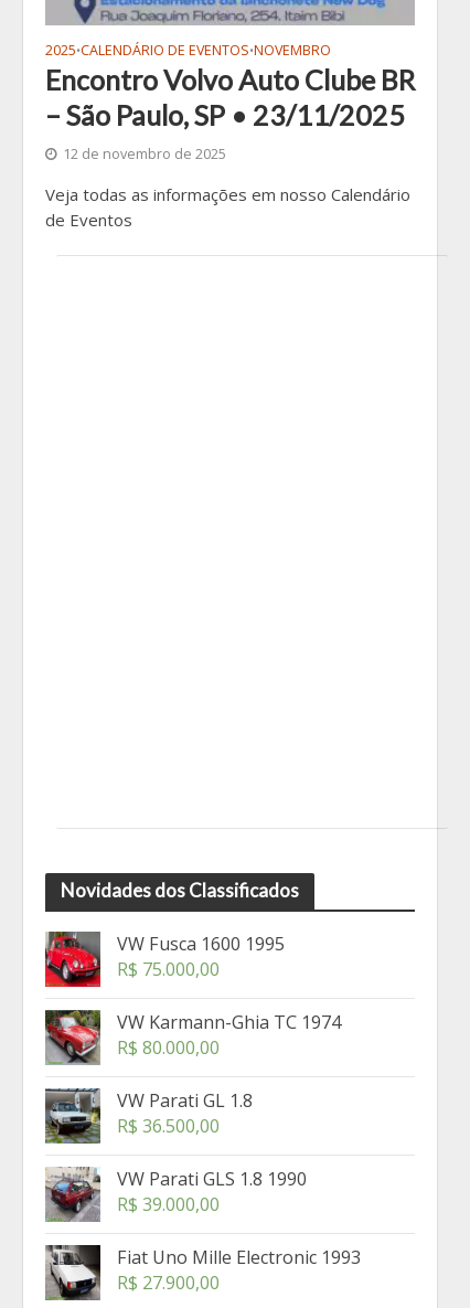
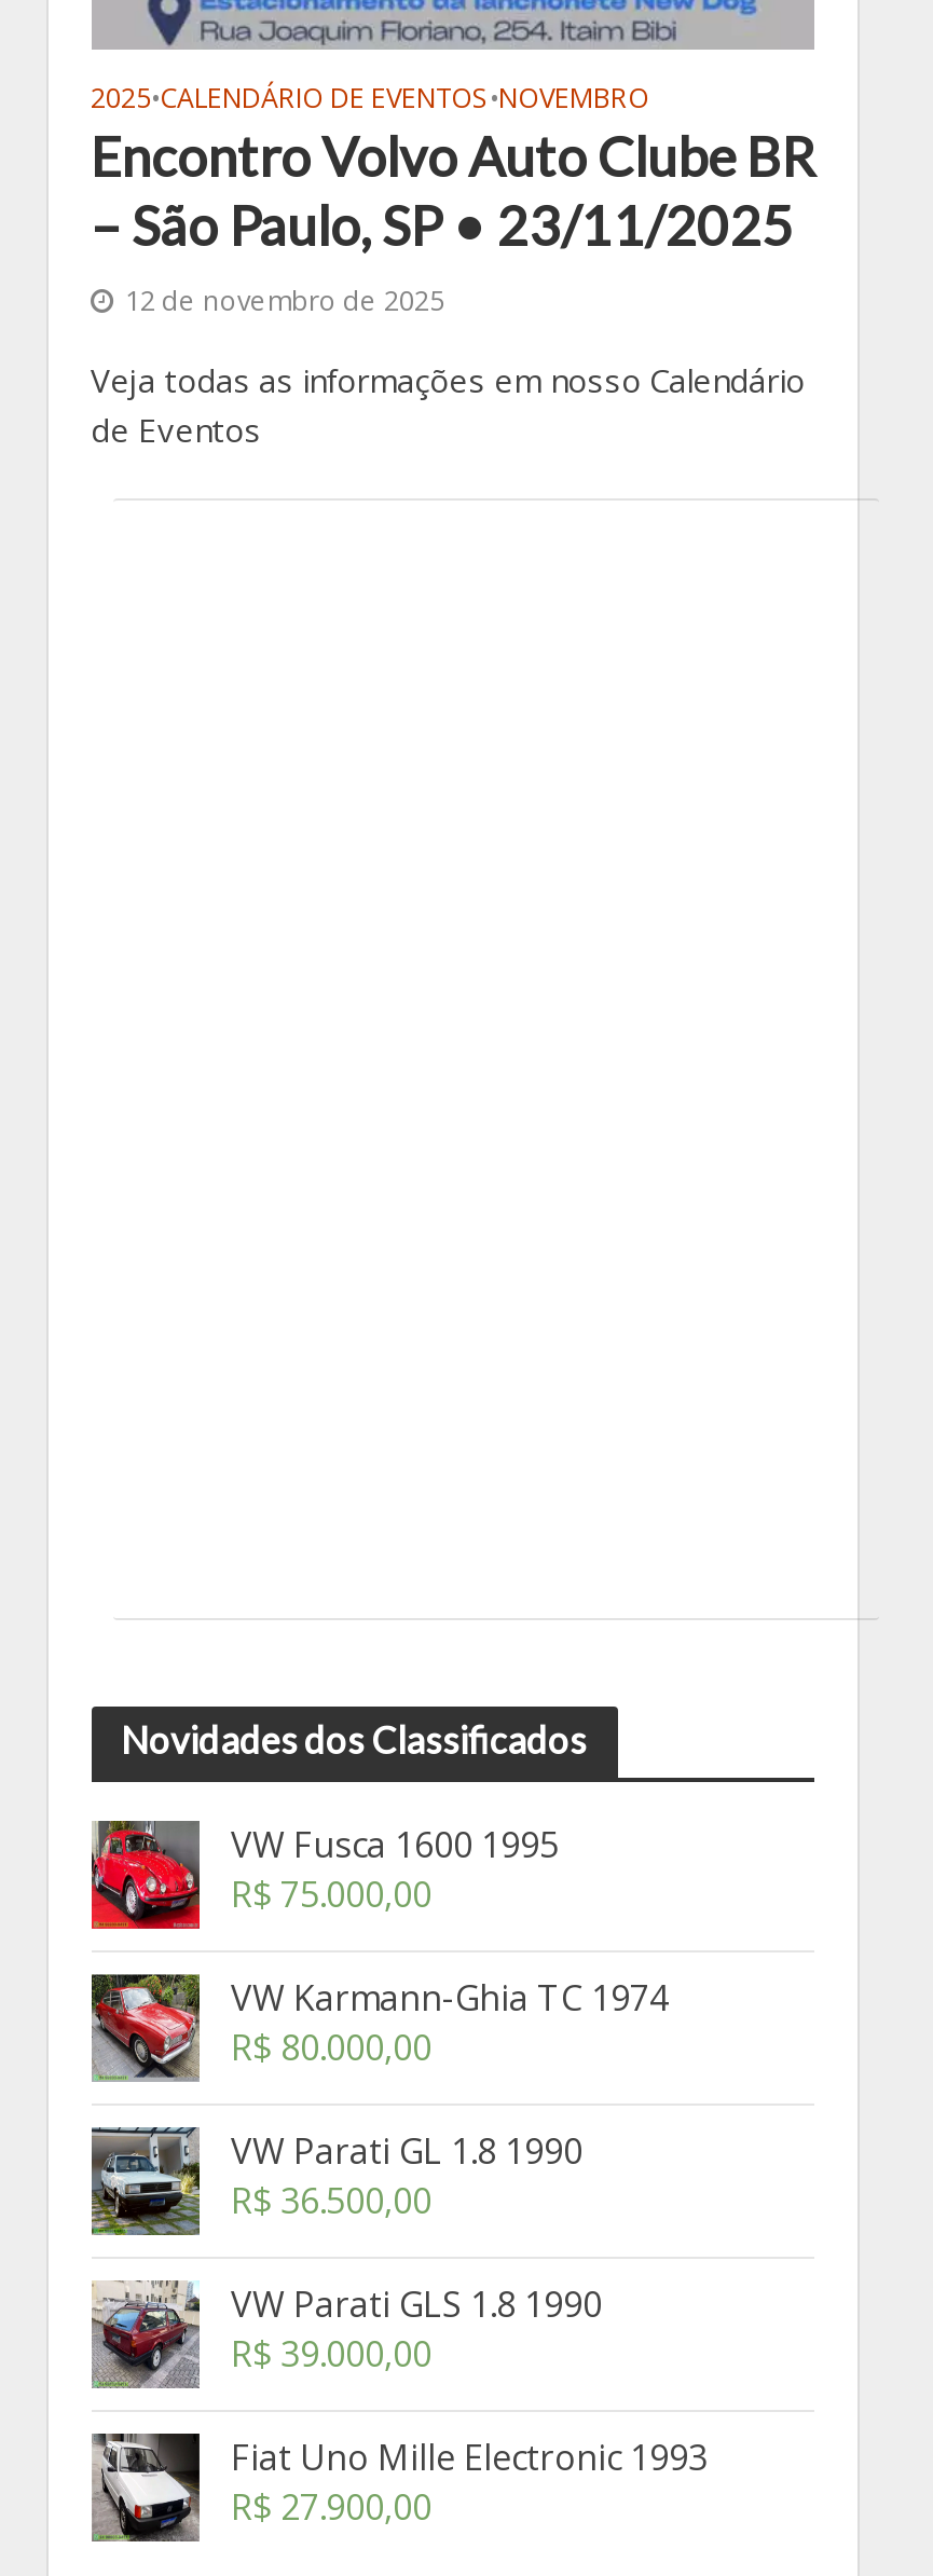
[116,1089,252,1113] VW Parati GL 1.8 -> [231,2128,582,2175] VW Parati GL 1.8 1990

